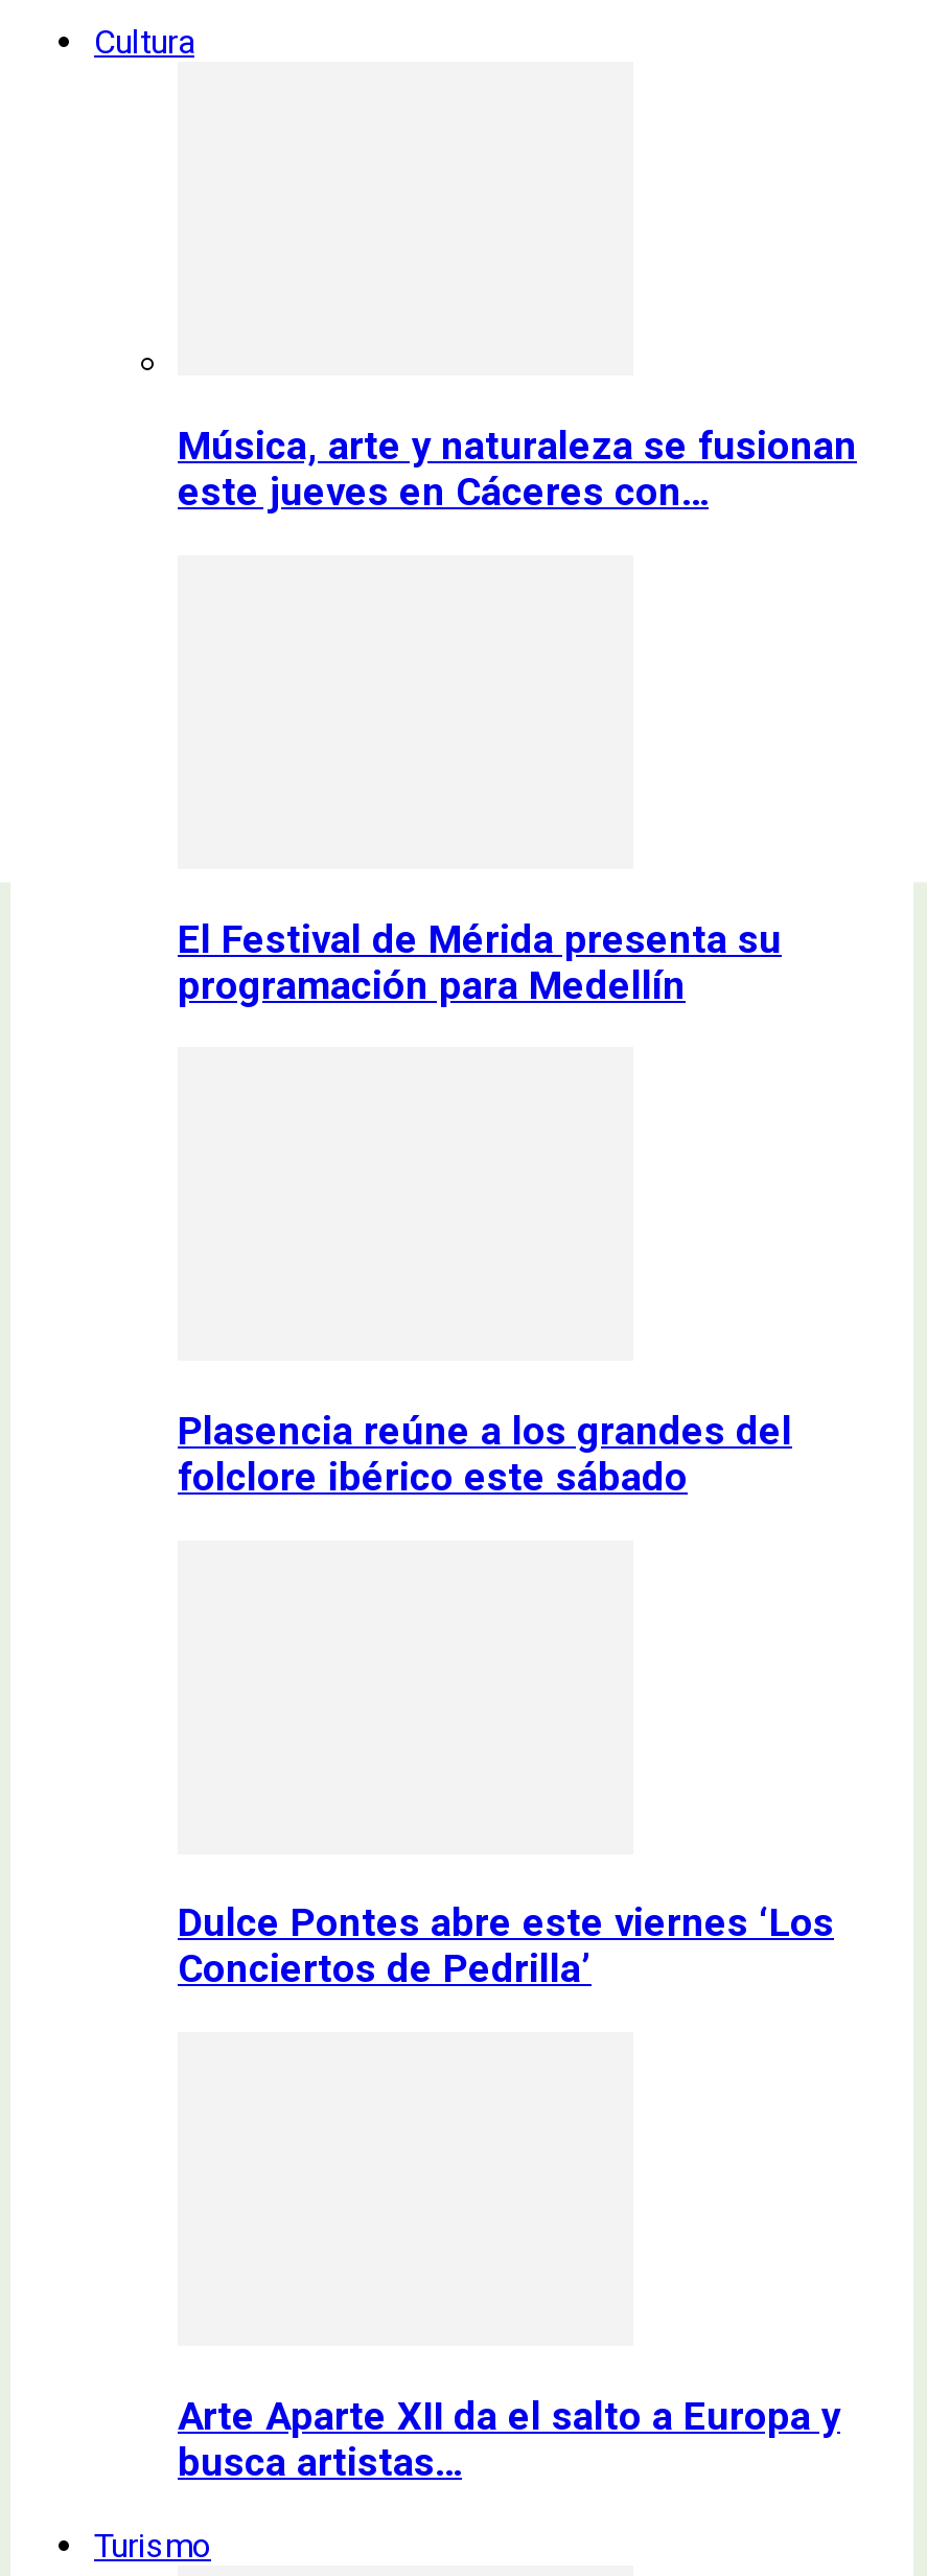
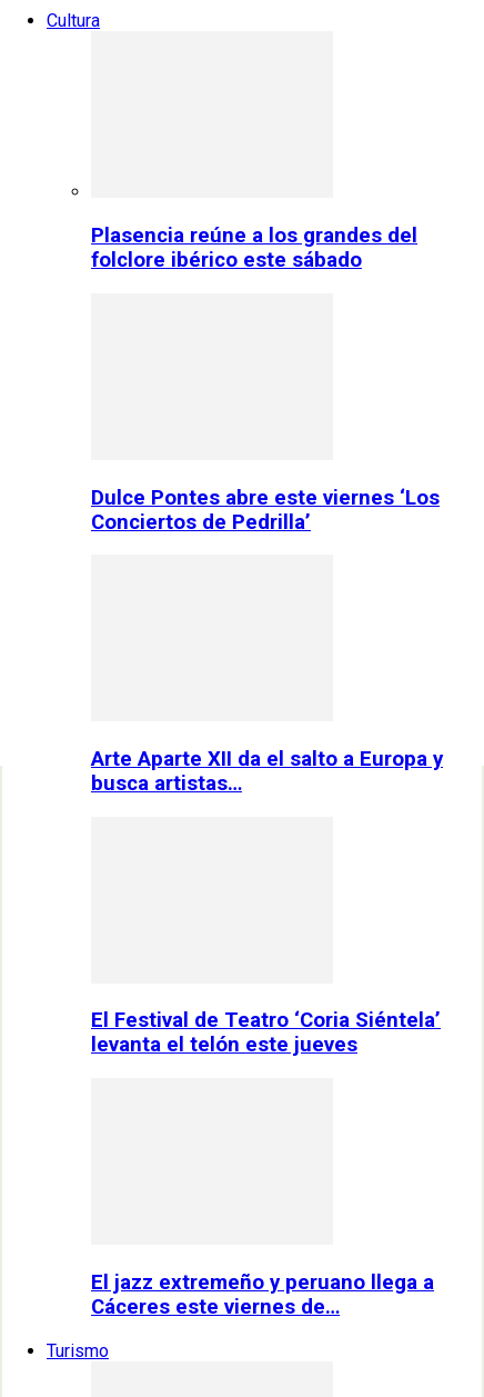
[178,424,857,516] Música, arte y naturaleza se fusionan | este jueves en Cáceres con… -> none
[178,916,782,1008] El Festival de Mérida presenta su | programación para Medellín -> none
moved [178,1409,840,2486] -> [91,223,443,796]: Plasencia reúne a los grandes del | folclore ibérico este sábado | Dulce Pontes abre este viernes ‘Los | Conciertos de Pedrilla’ | Arte Aparte XII da el salto a Europa y | busca artistas…
none -> [91,1008,441,1057] El Festival de Teatro ‘Coria Siéntela’ | levanta el telón este jueves
none -> [91,1270,434,1319] El jazz extremeño y peruano llega a | Cáceres este viernes de…

